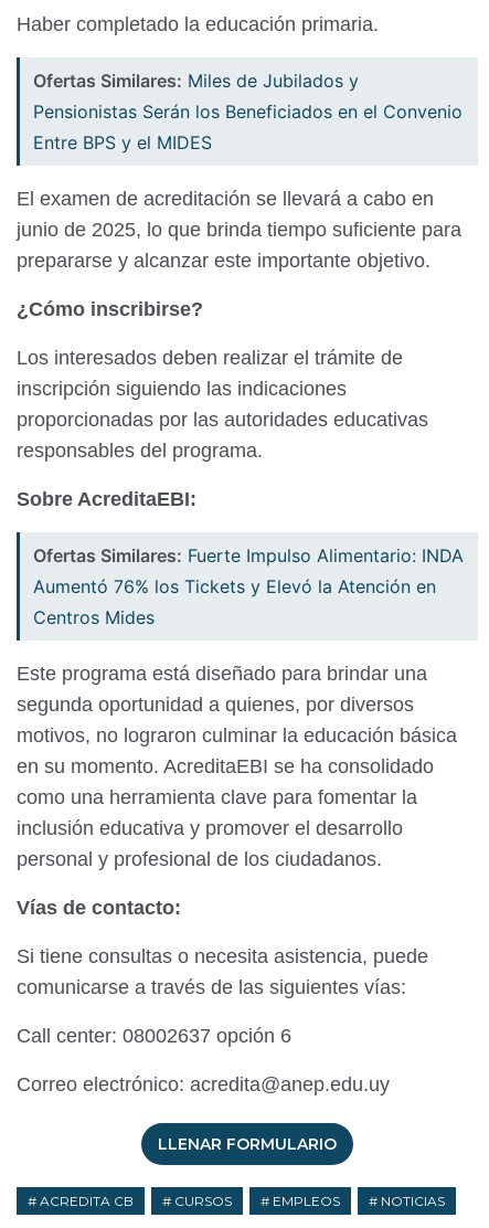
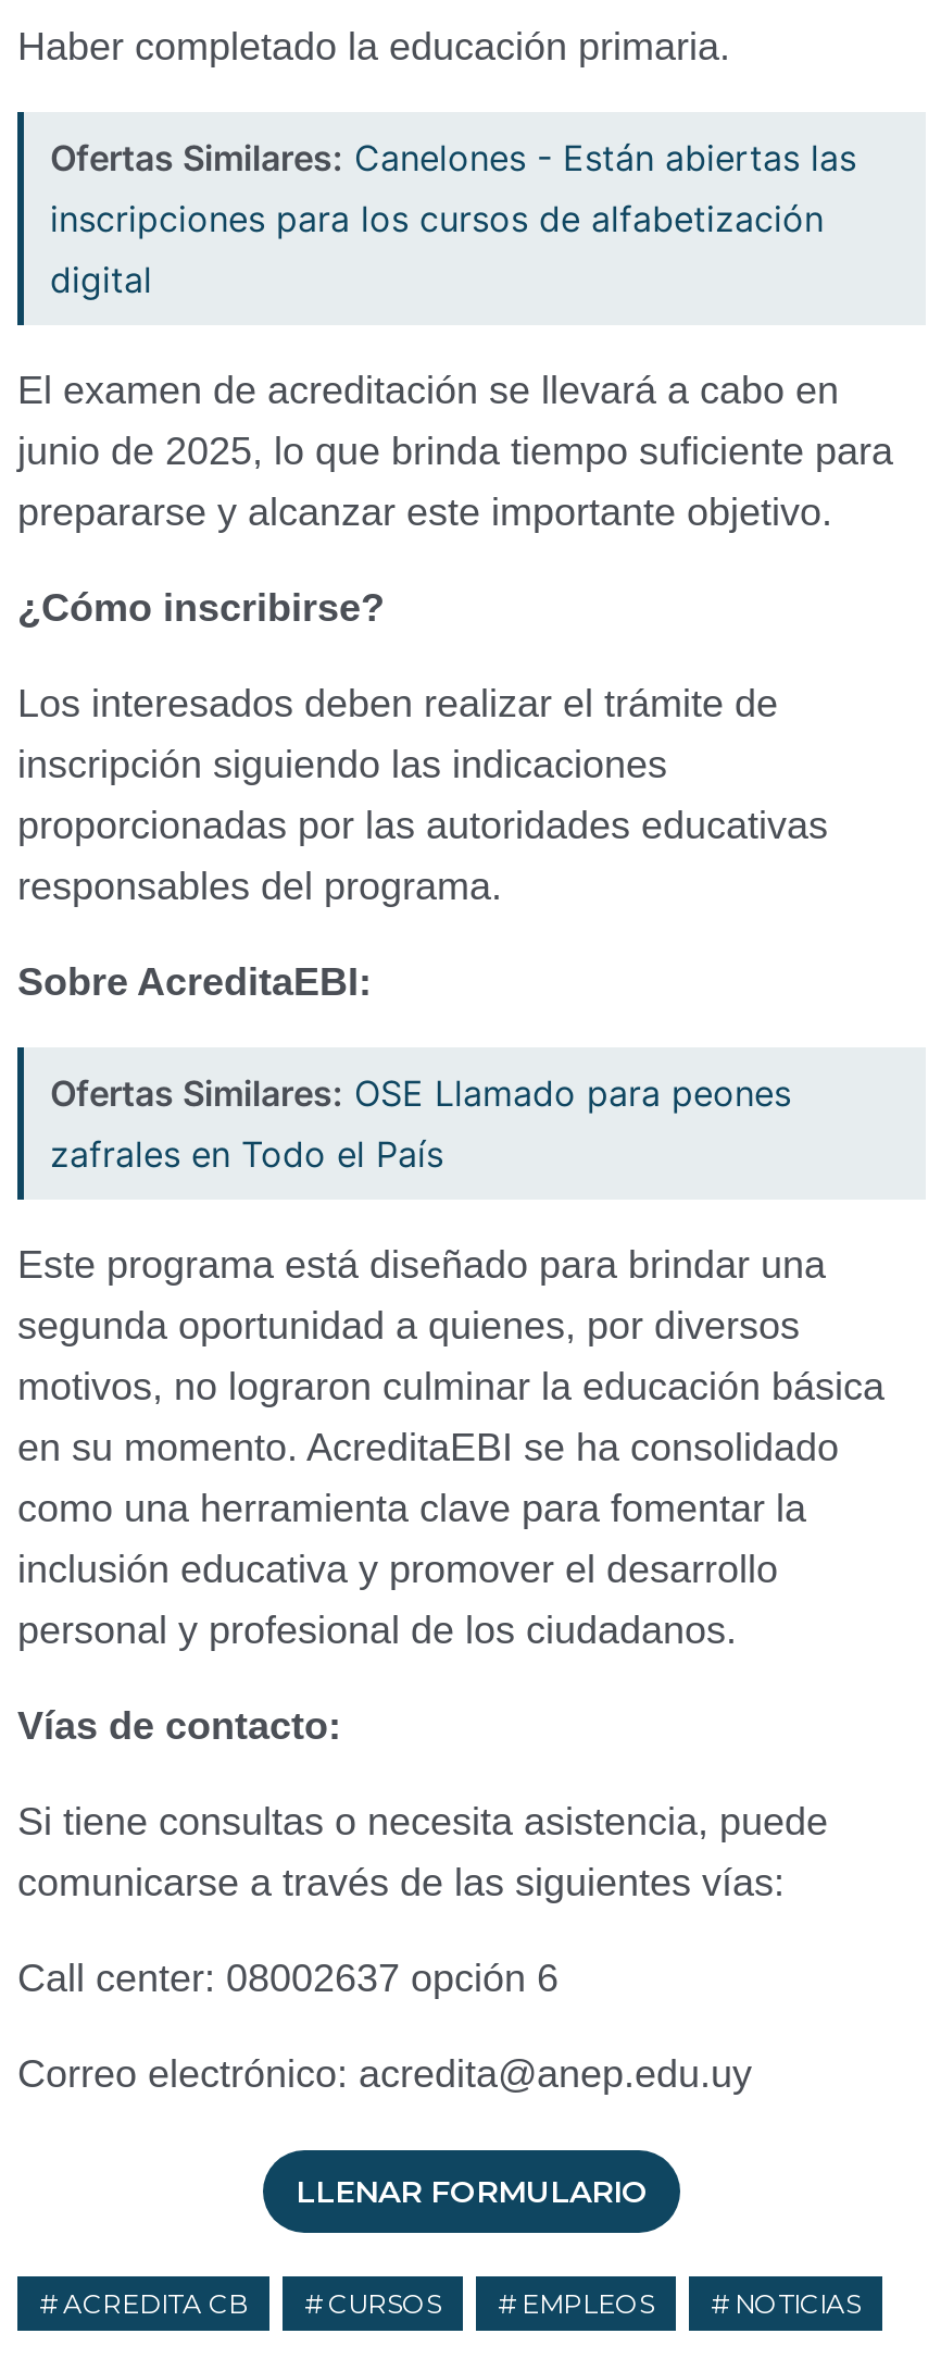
[33,69,463,153] Ofertas Similares: Miles de Jubilados y | Pensionistas Serán los Beneficiados en el Convenio | Entre BPS y el MIDES -> [50,136,856,301] Ofertas Similares: Canelones - Están abiertas las | inscripciones para los cursos de alfabetización | digital
[33,544,464,628] Ofertas Similares: Fuerte Impulso Alimentario: INDA | Aumentó 76% los Tickets y Elevó la Atención en | Centros Mides -> [50,1071,791,1175] Ofertas Similares: OSE Llamado para peones | zafrales en Todo el País

